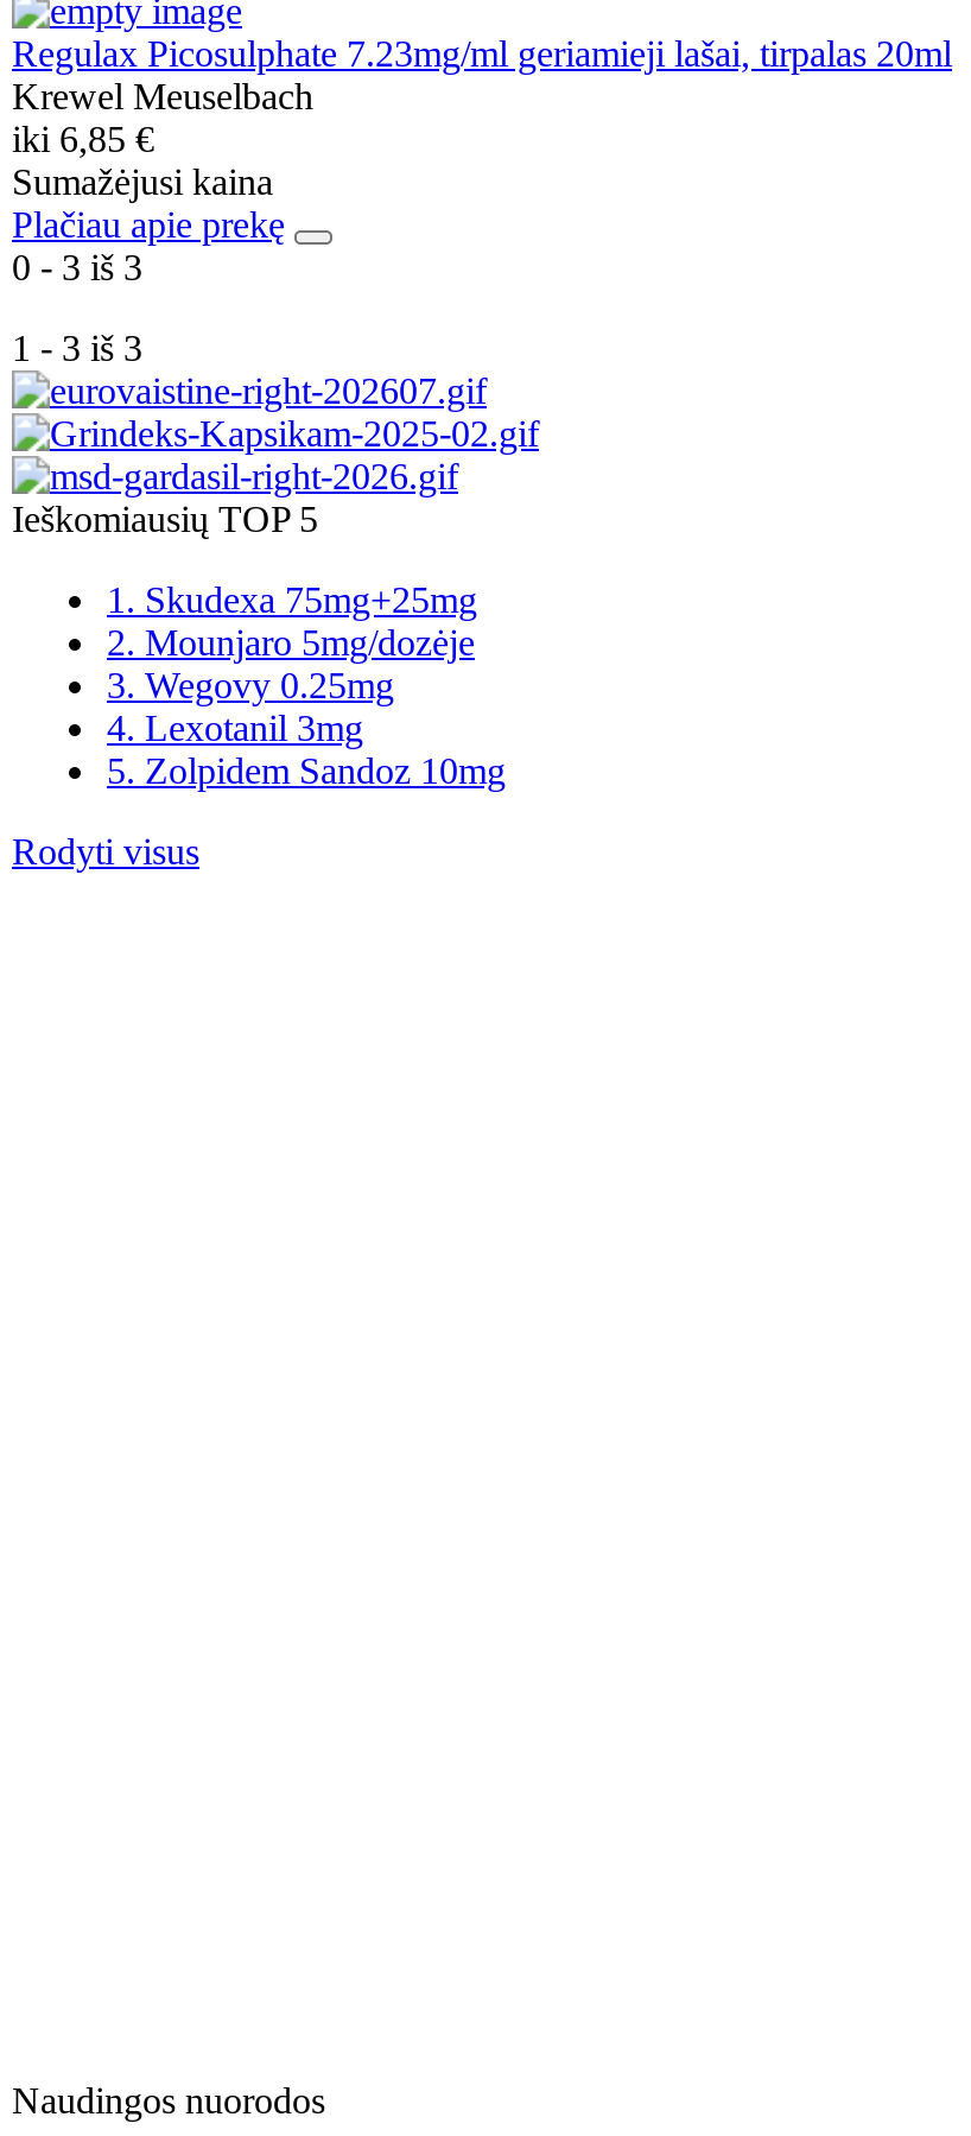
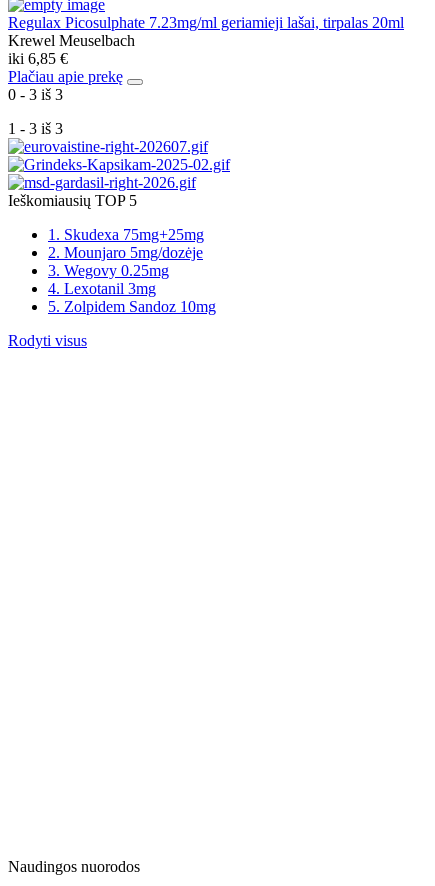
[12,161,273,202] Sumažėjusi kaina -> none

